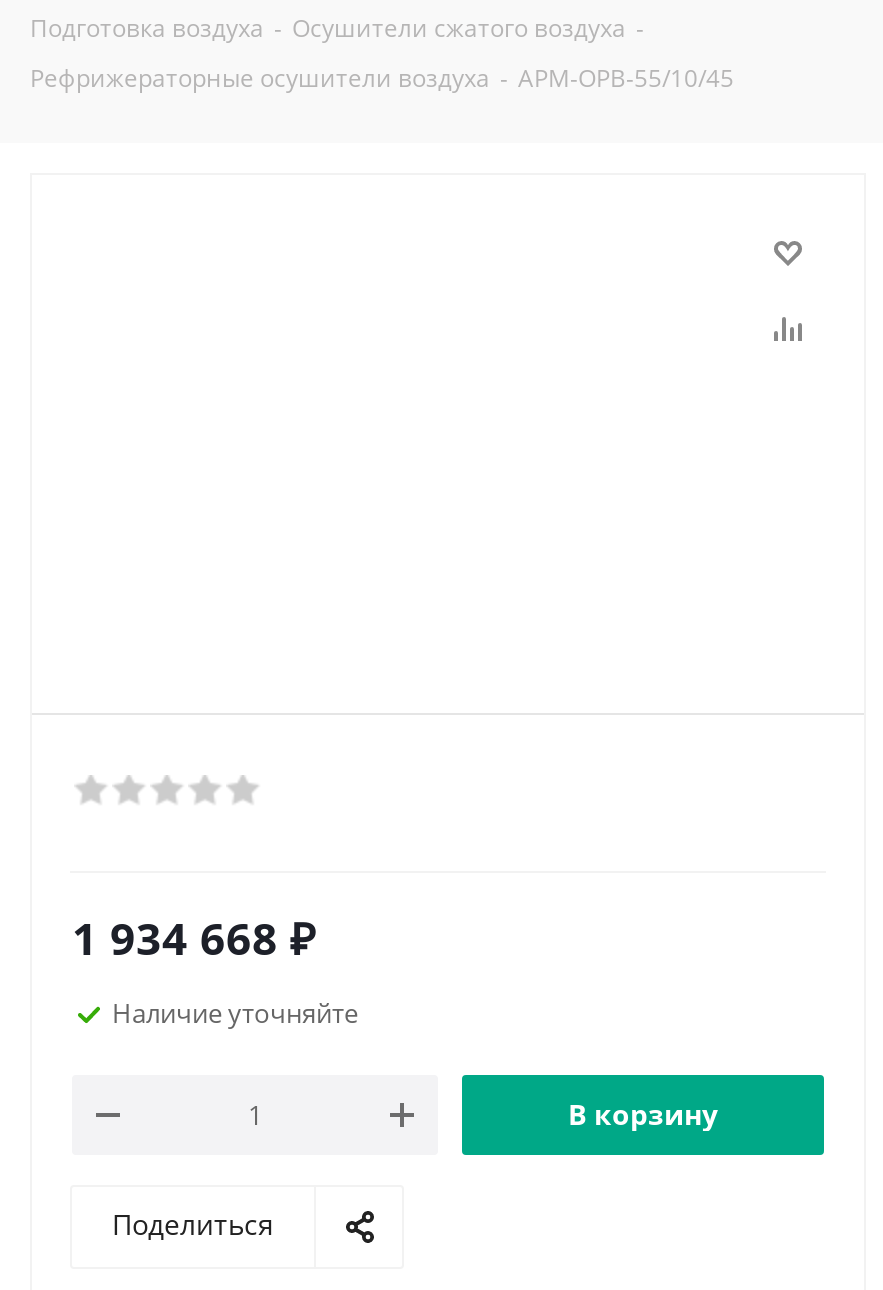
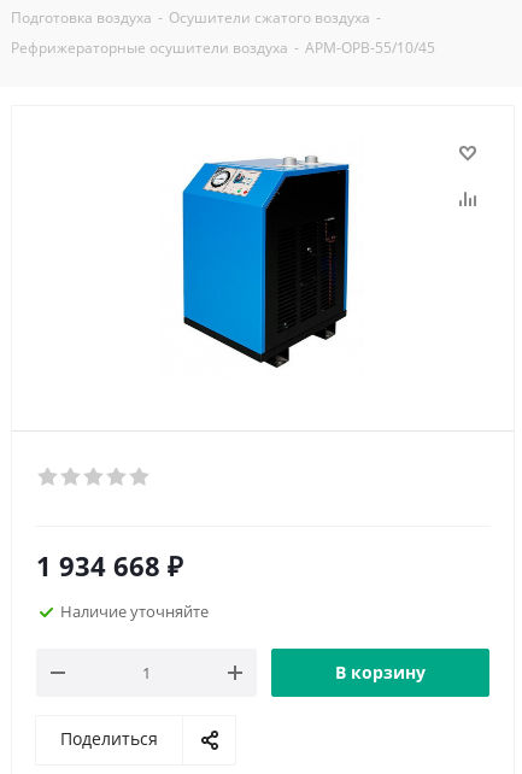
none -> [181,156,351,369] [image]

